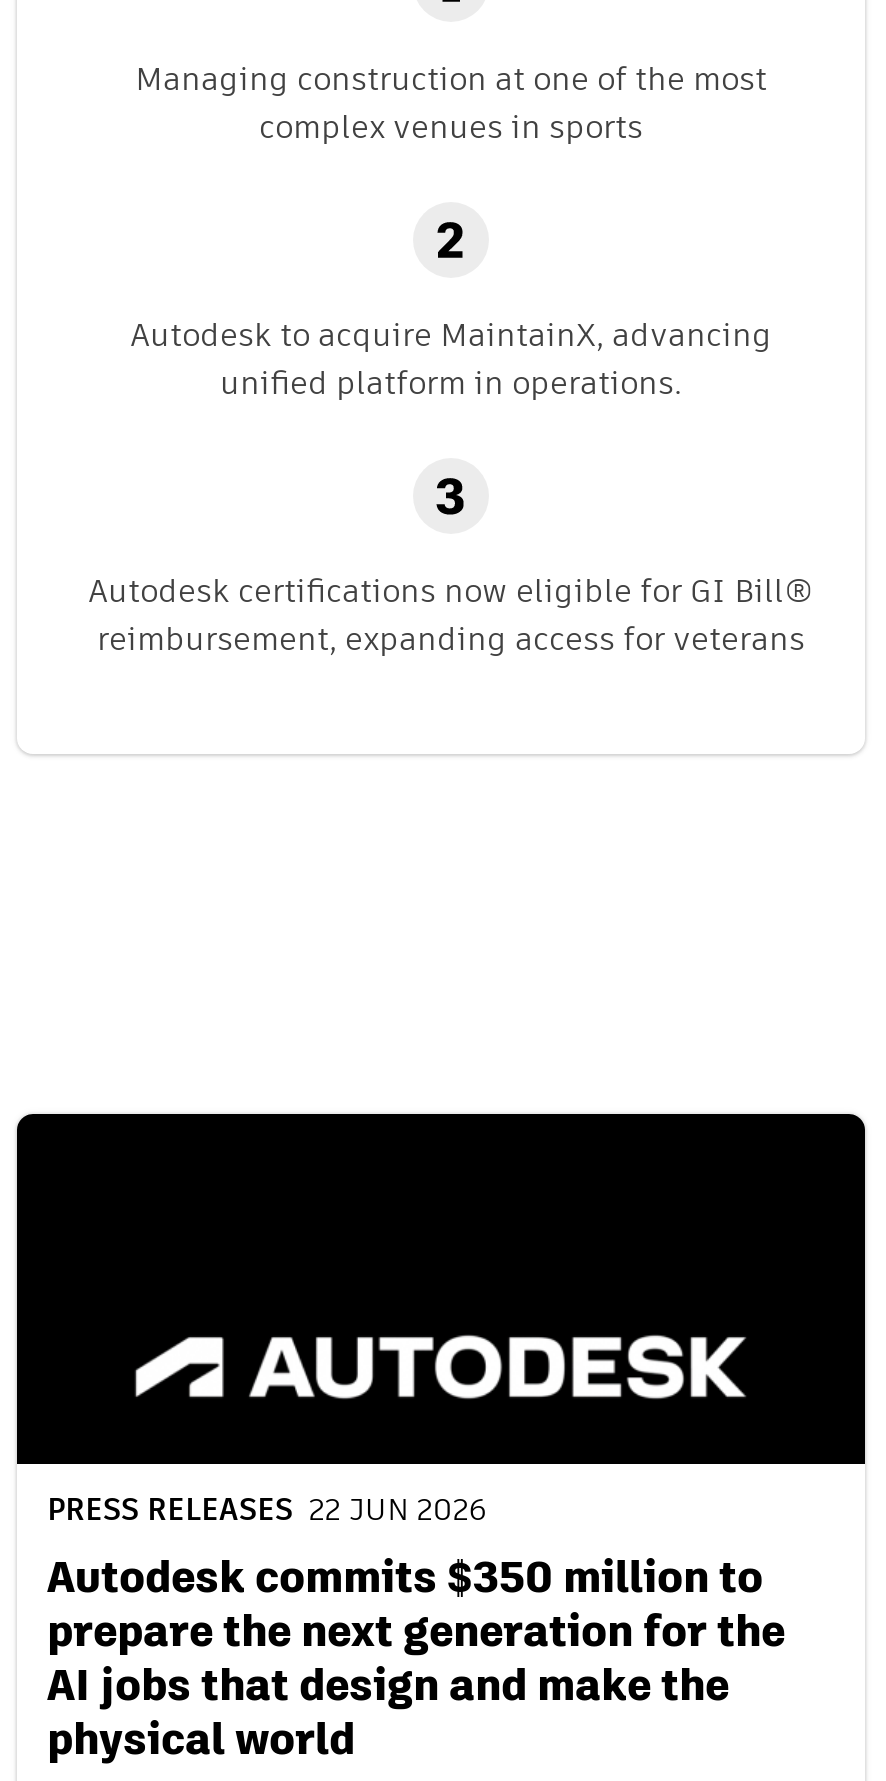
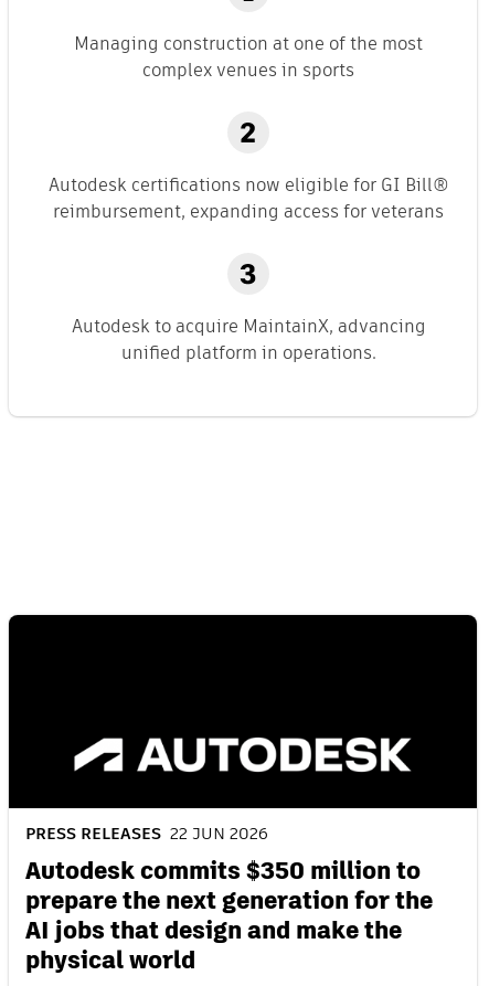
moved [130,312,772,406] -> [71,314,426,365]: Autodesk to acquire MaintainX, advancing | unified platform in operations.
moved [88,568,814,662] -> [48,172,449,224]: Autodesk certifications now eligible for GI Bill® | reimbursement, expanding access for veterans

